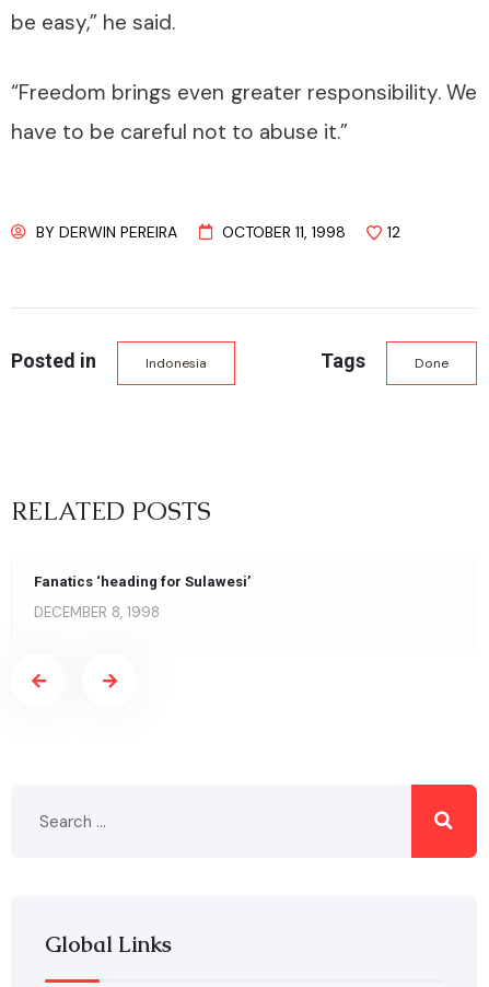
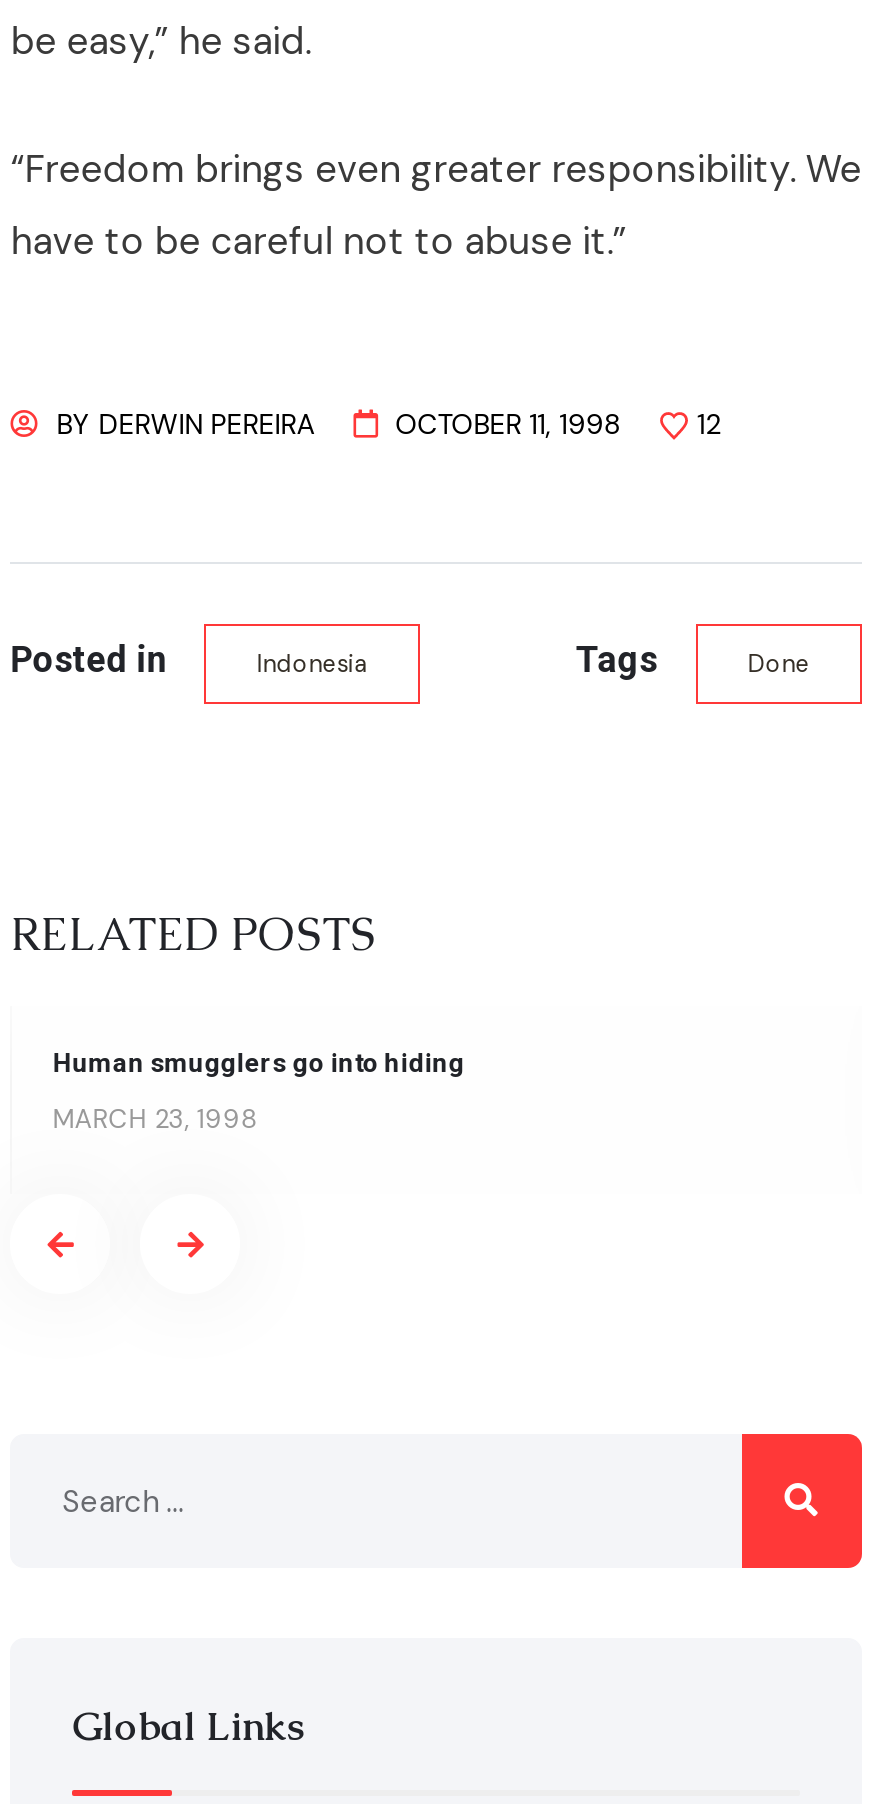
[34,573,251,590] Fanatics ‘heading for Sulawesi’ -> [52,1048,464,1078] Human smugglers go into hiding
[34,603,160,622] DECEMBER 8, 1998 -> [52,1102,256,1136] MARCH 23, 1998

